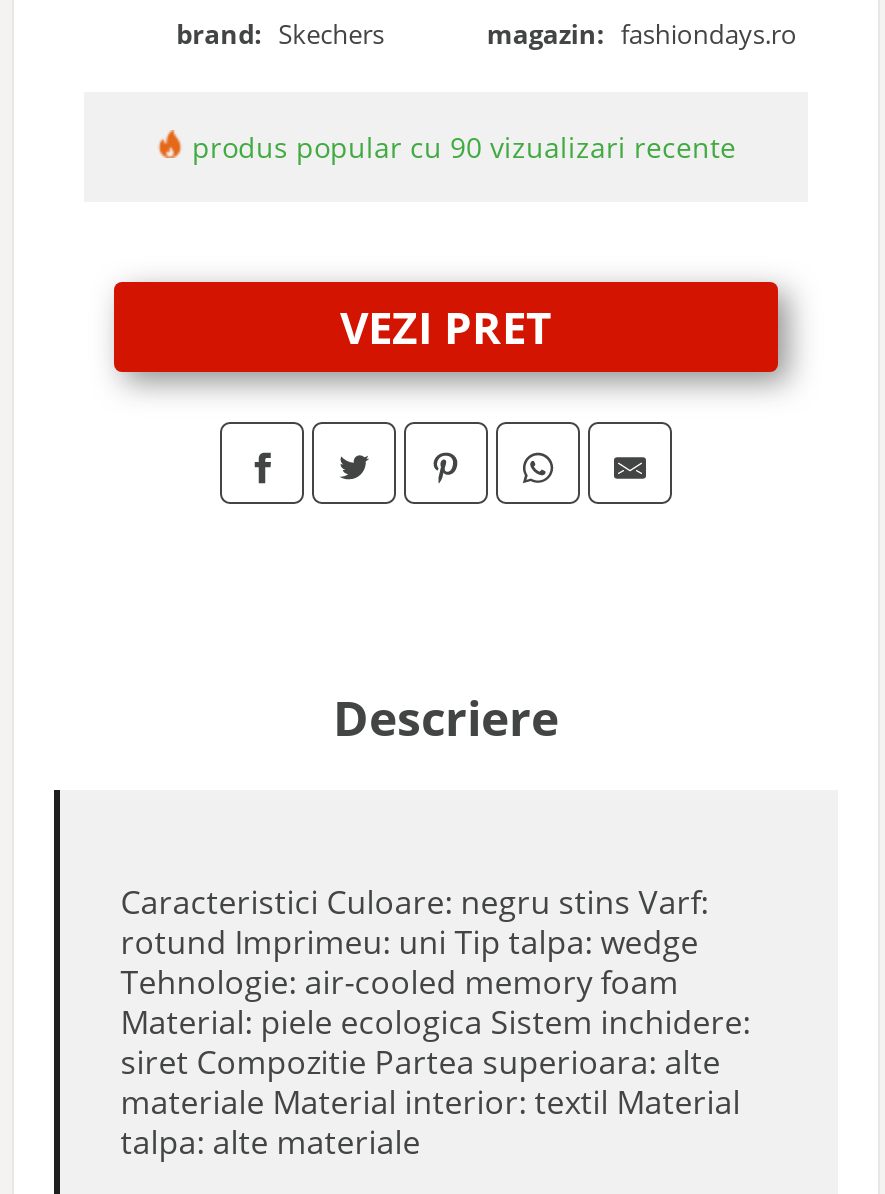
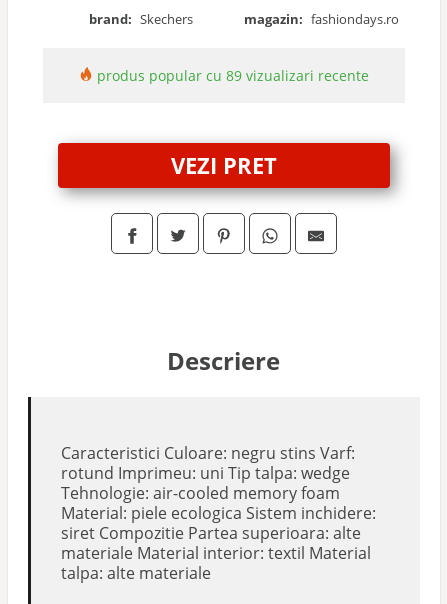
[184,128,736,166] produs popular cu 90 vizualizari recente -> [93,66,369,85] produs popular cu 89 vizualizari recente

